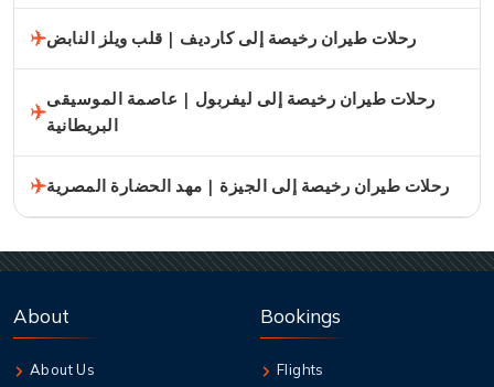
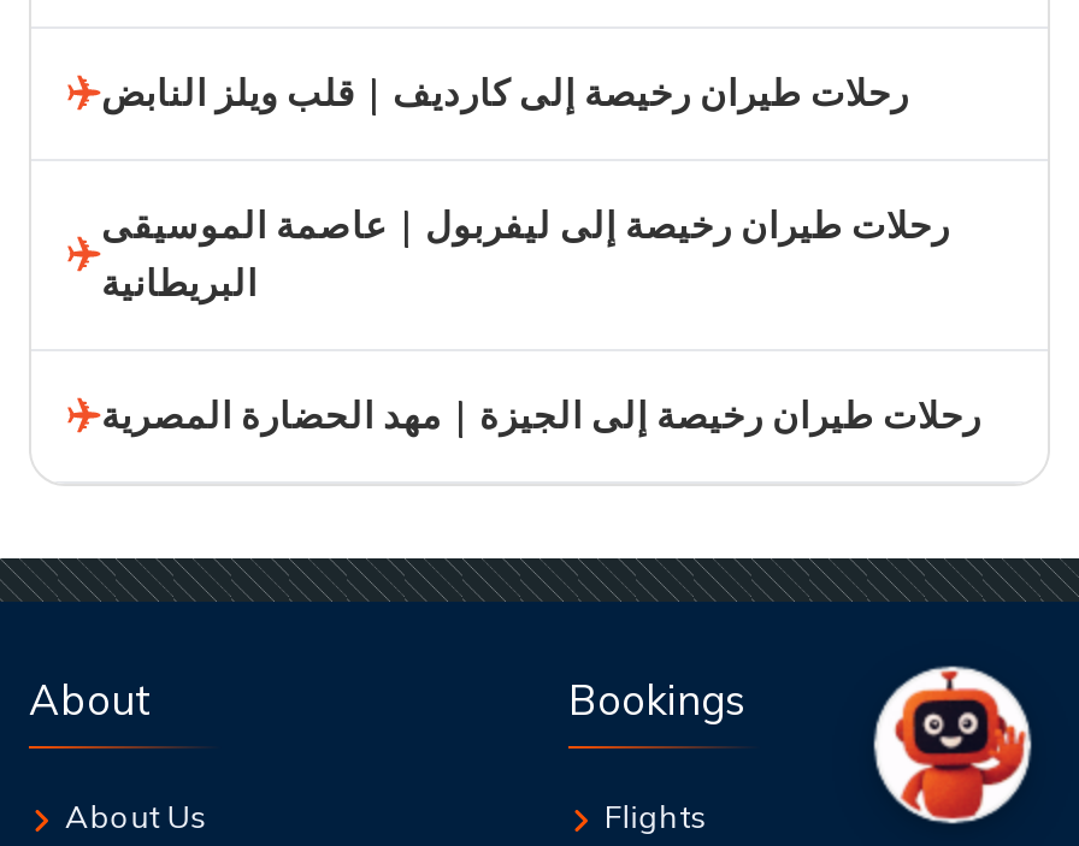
none -> [872,664,1033,826] [image]

